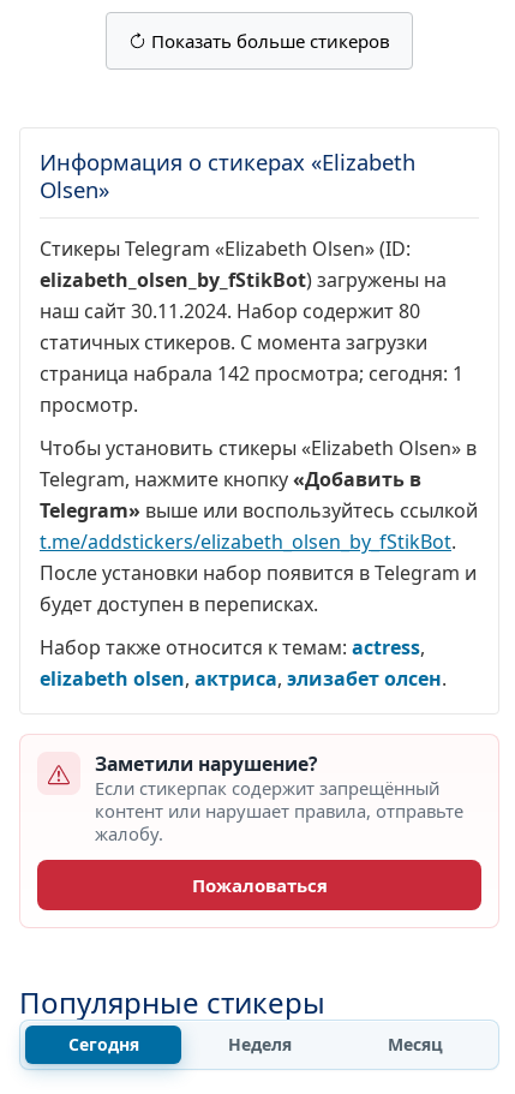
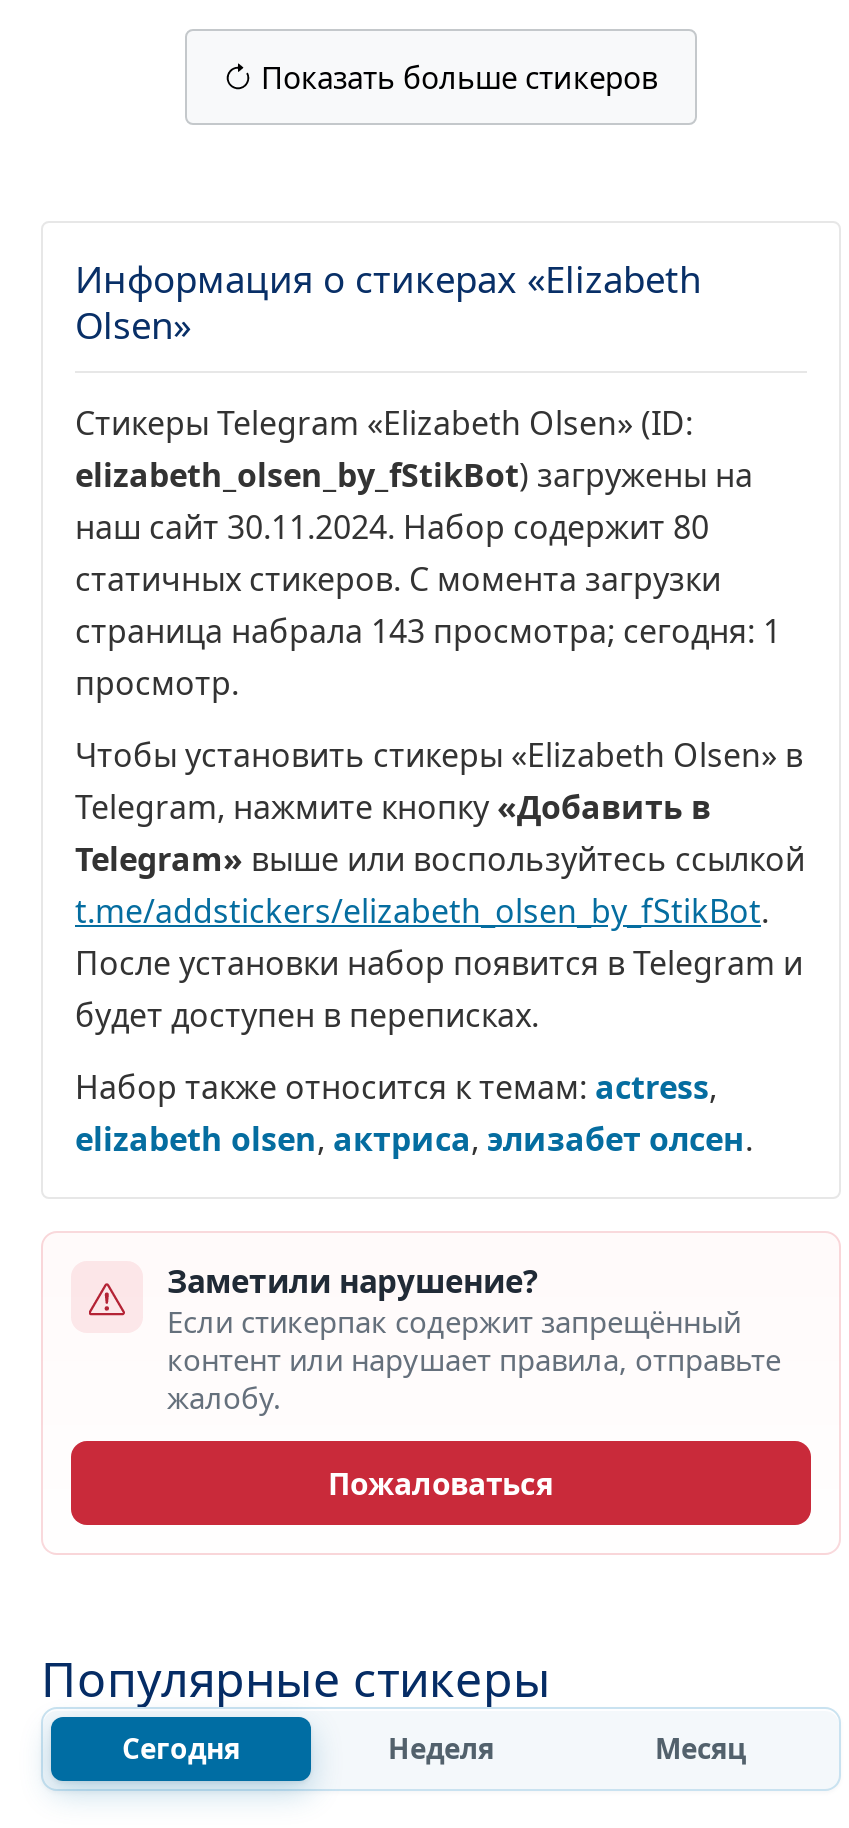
[40,360,463,387] страница набрала 142 просмотра; сегодня: 1 -> [75,609,781,653] страница набрала 143 просмотра; сегодня: 1

